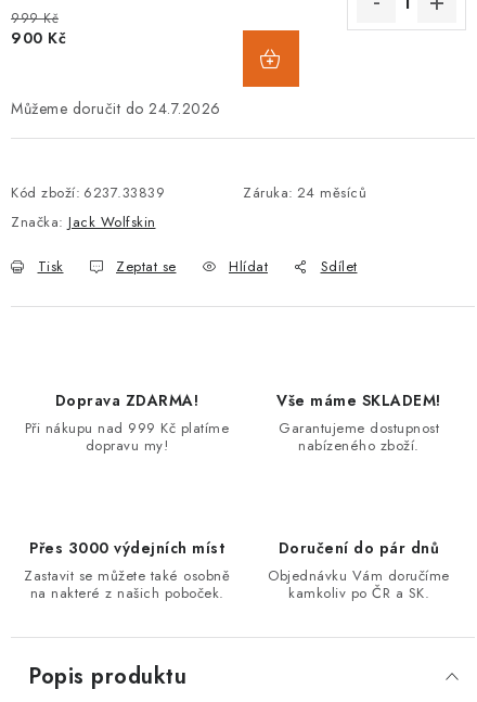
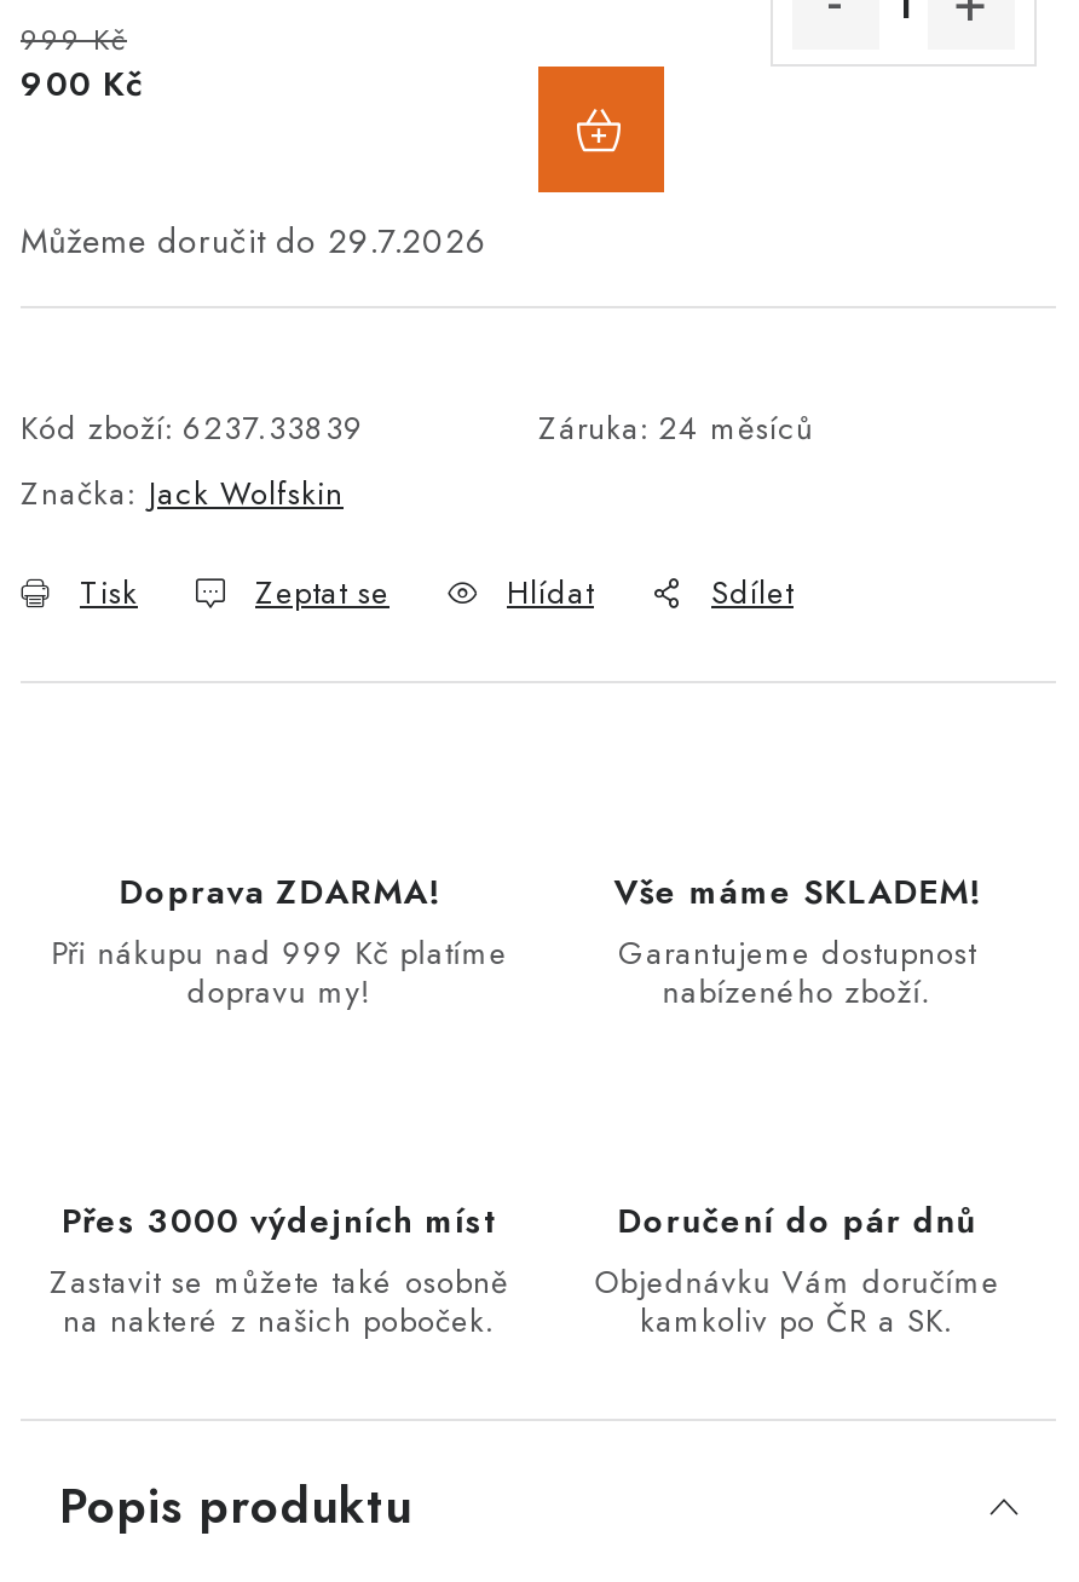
[149,98,221,119] 24.7.2026 -> [328,216,489,265] 29.7.2026

